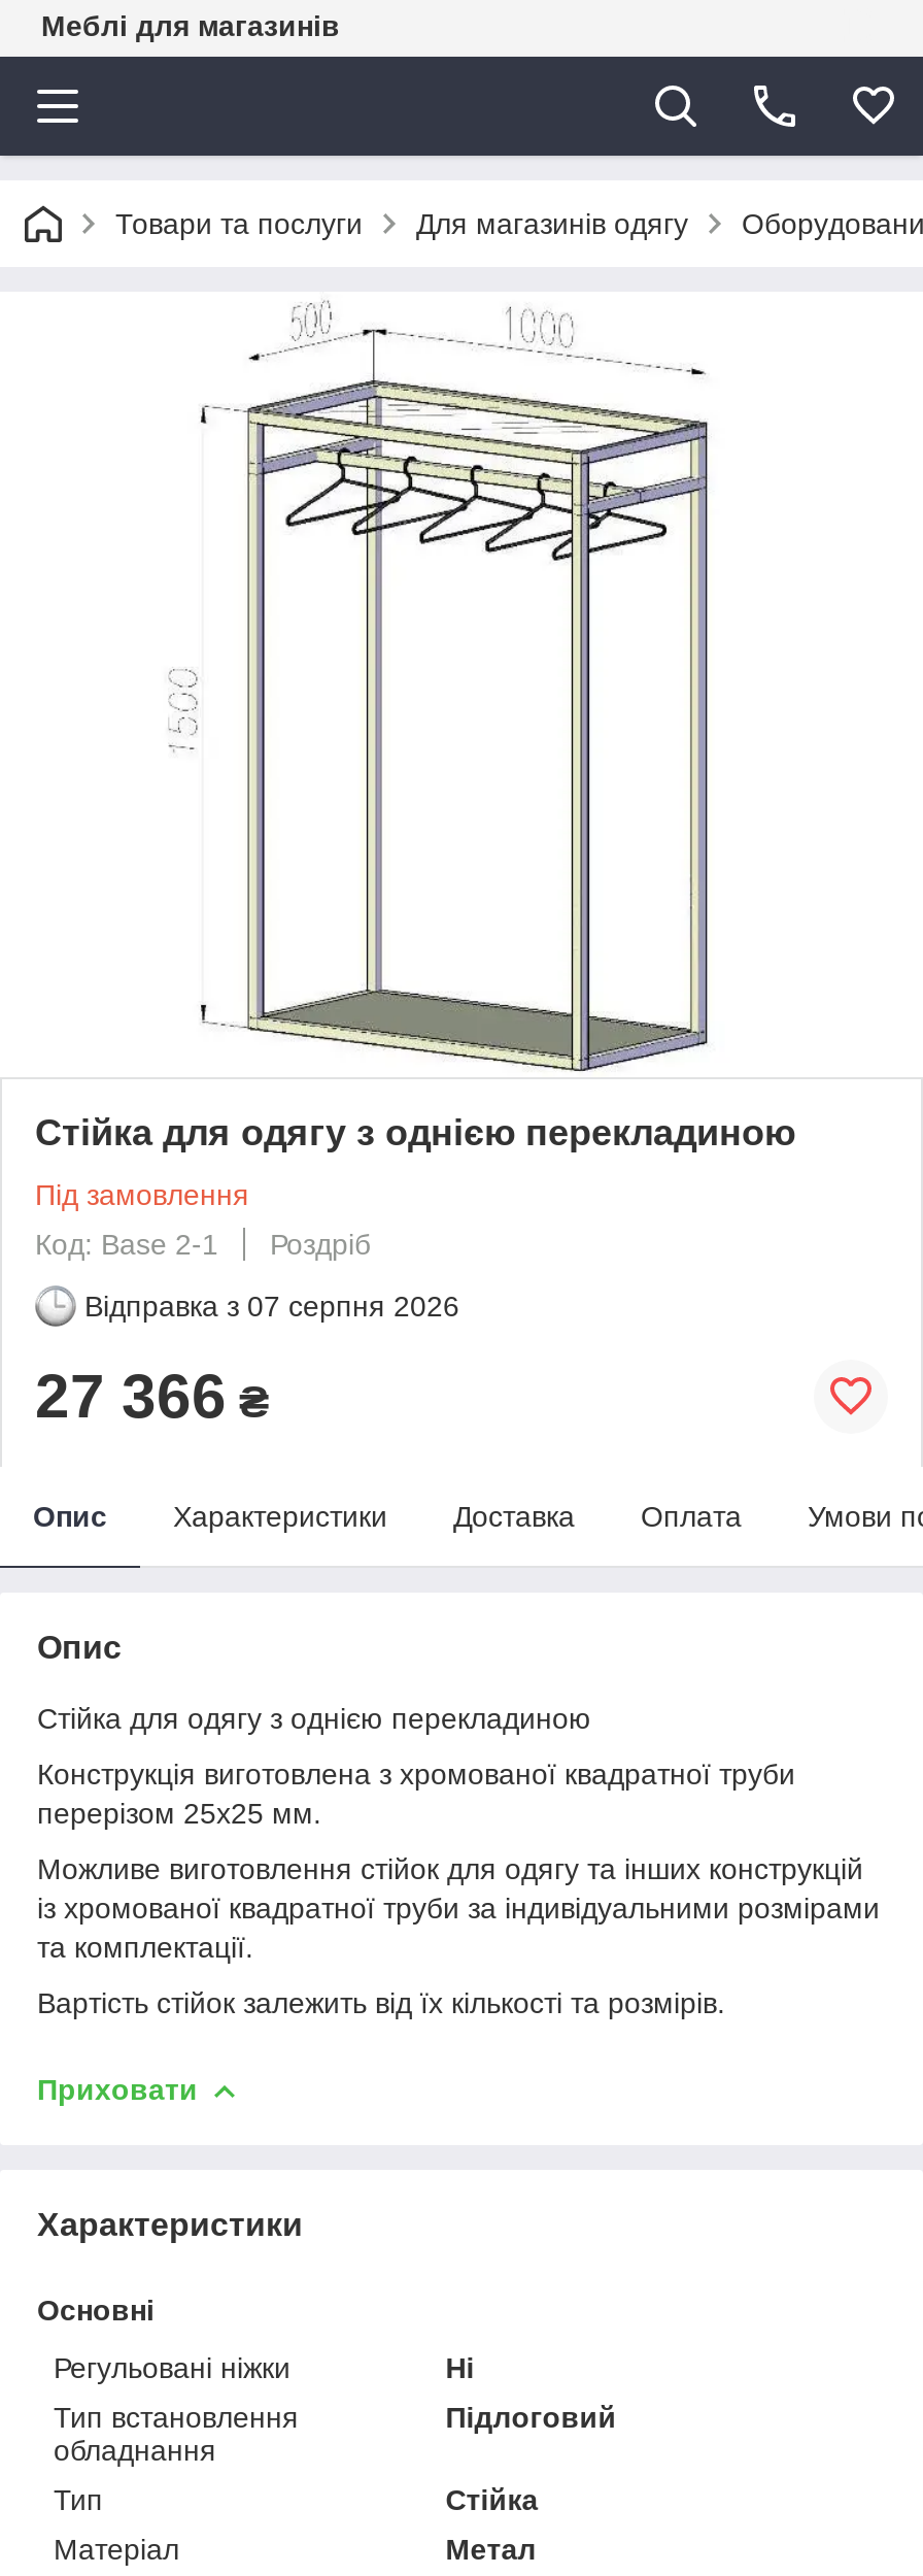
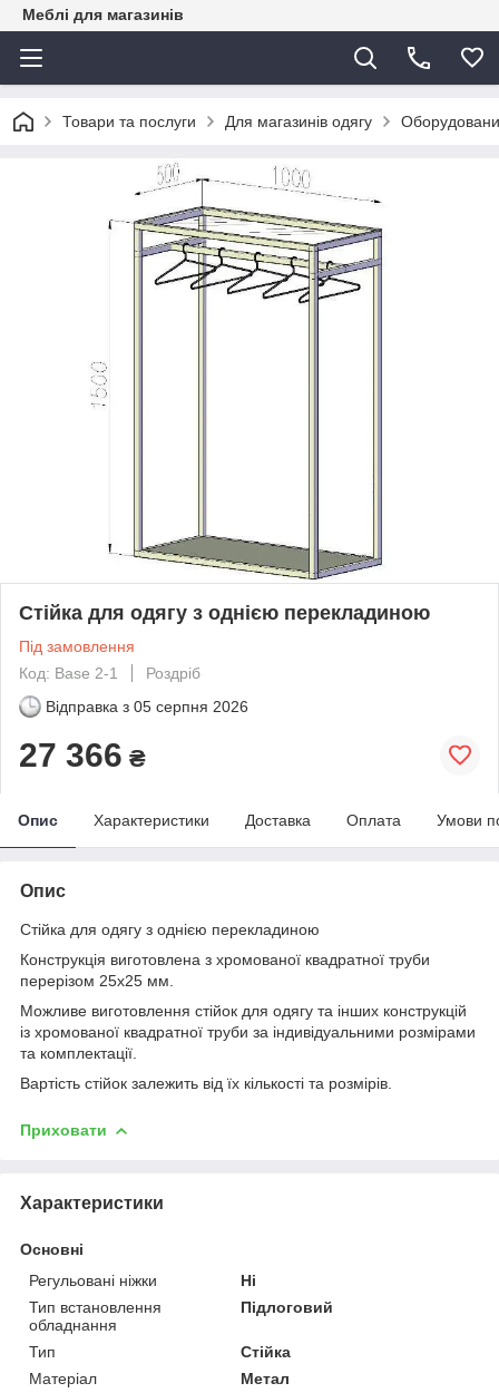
[84,1289,459,1322] Відправка з 07 серпня 2026 -> [46,697,248,715] Відправка з 05 серпня 2026

